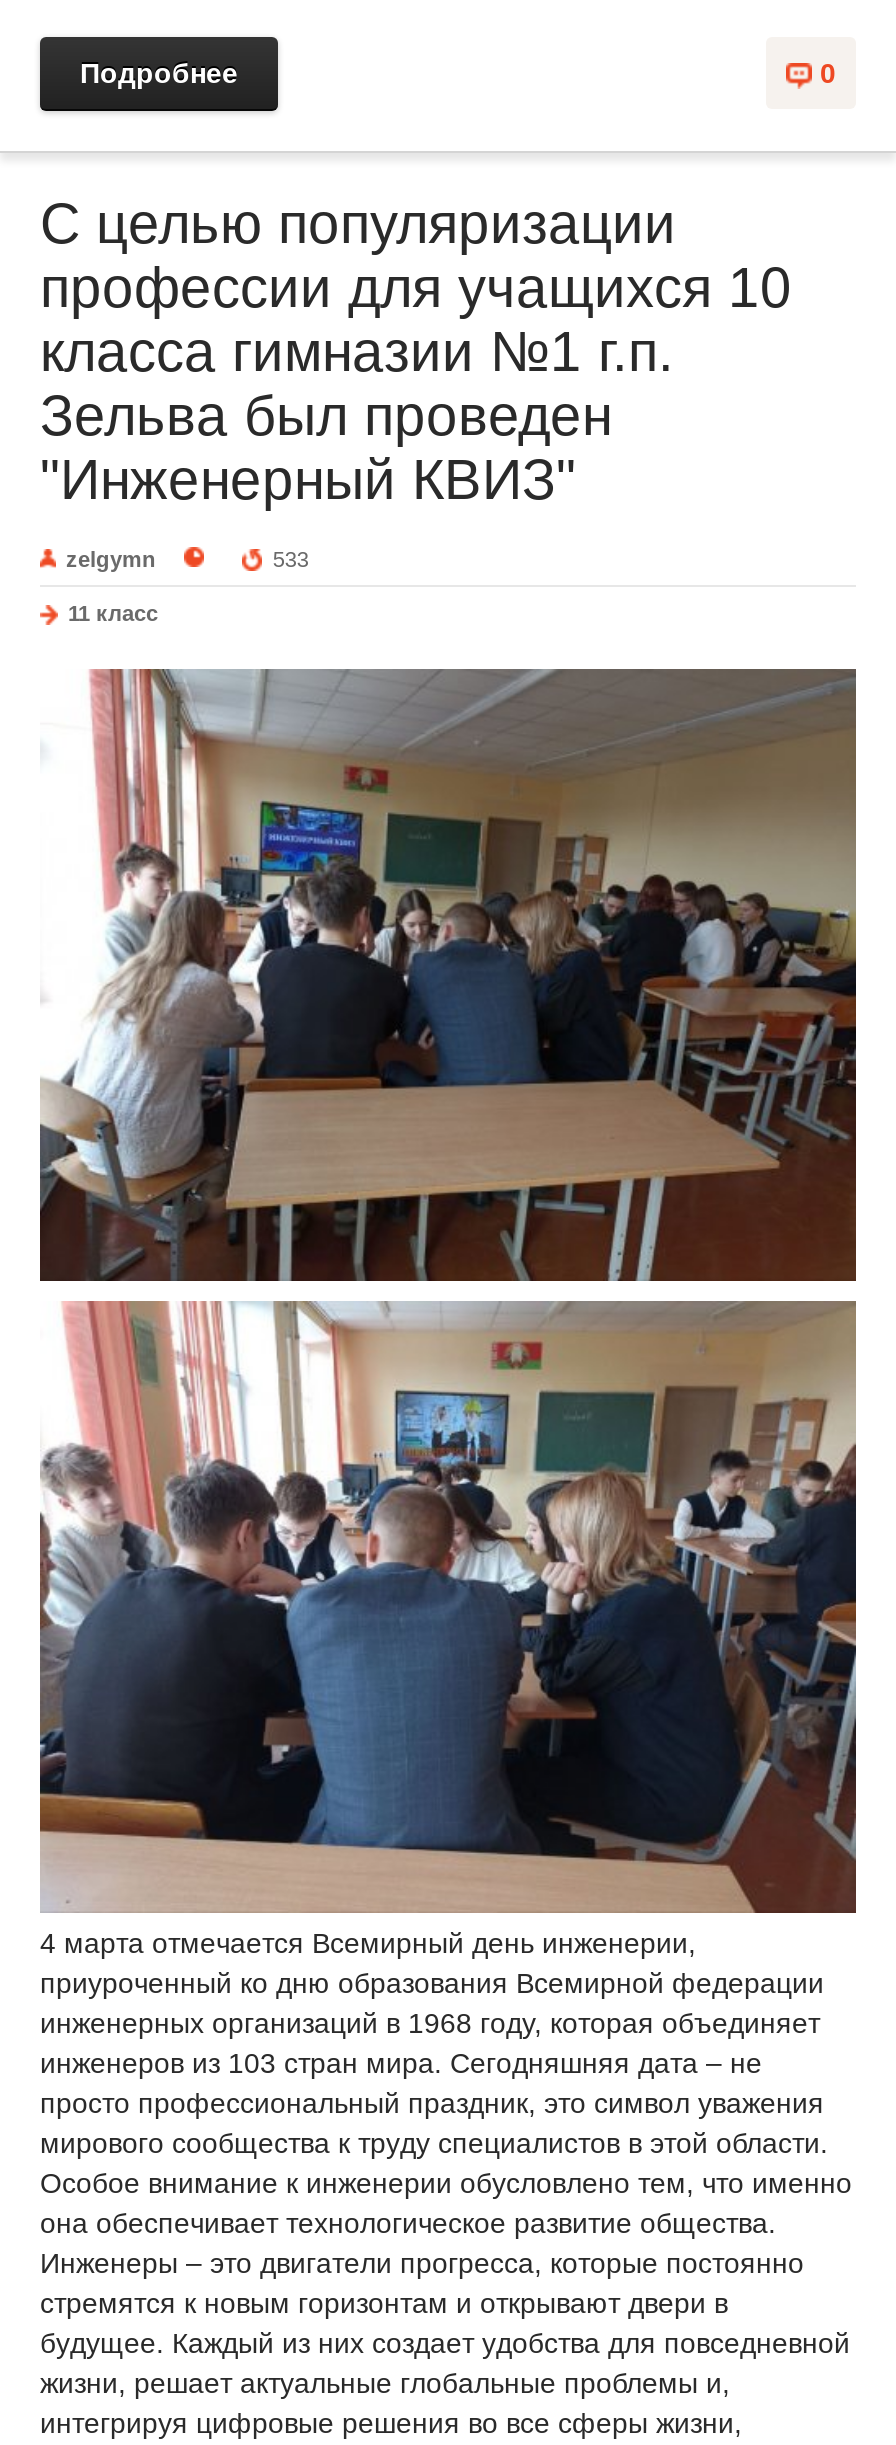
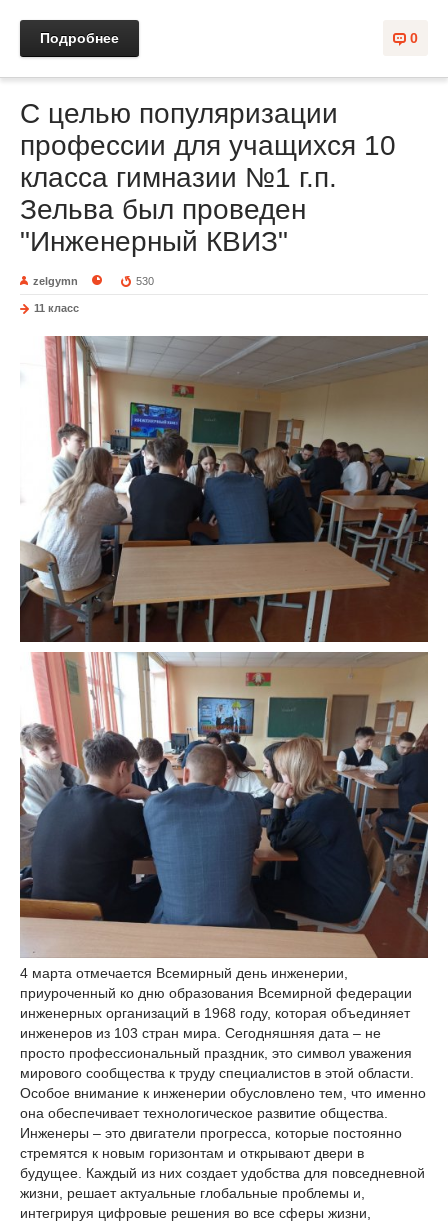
[273,547,309,571] 533 -> [136,275,154,287] 530

